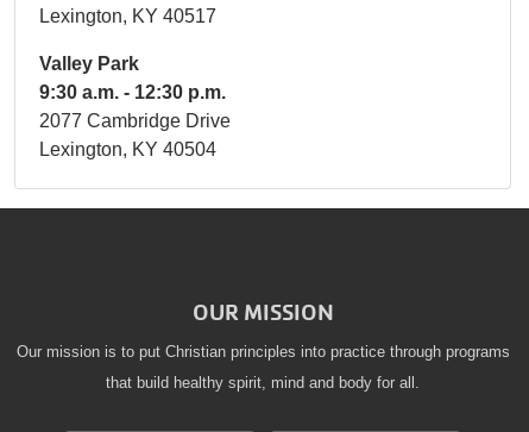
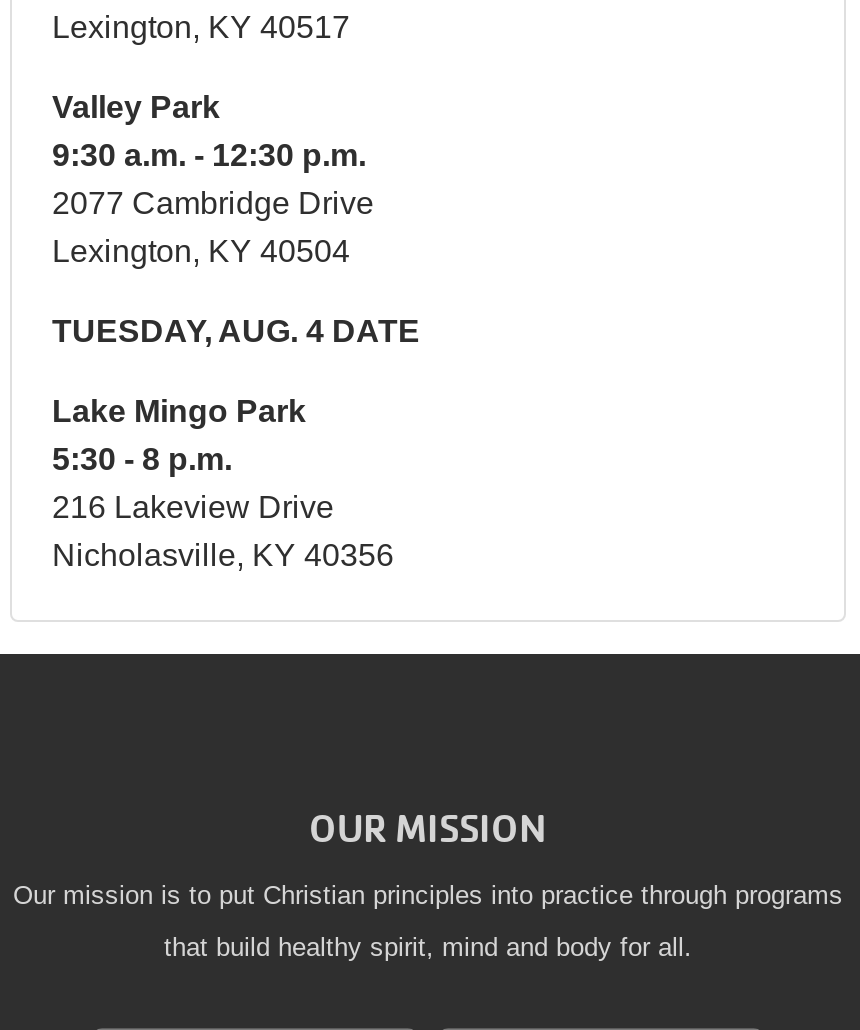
none -> [52,314,420,572] TUESDAY, AUG. 4 DATE | Lake Mingo Park | 5:30 - 8 p.m. | 216 Lakeview Drive | Nicholasville, KY 40356

